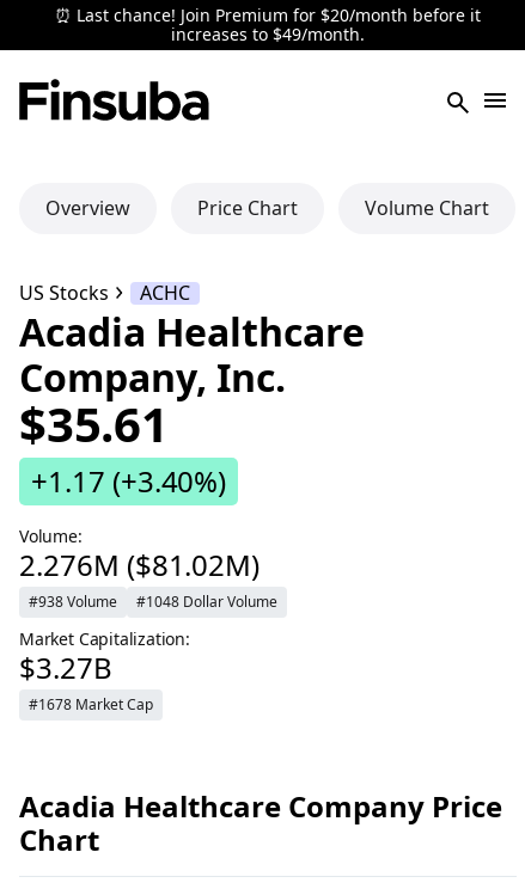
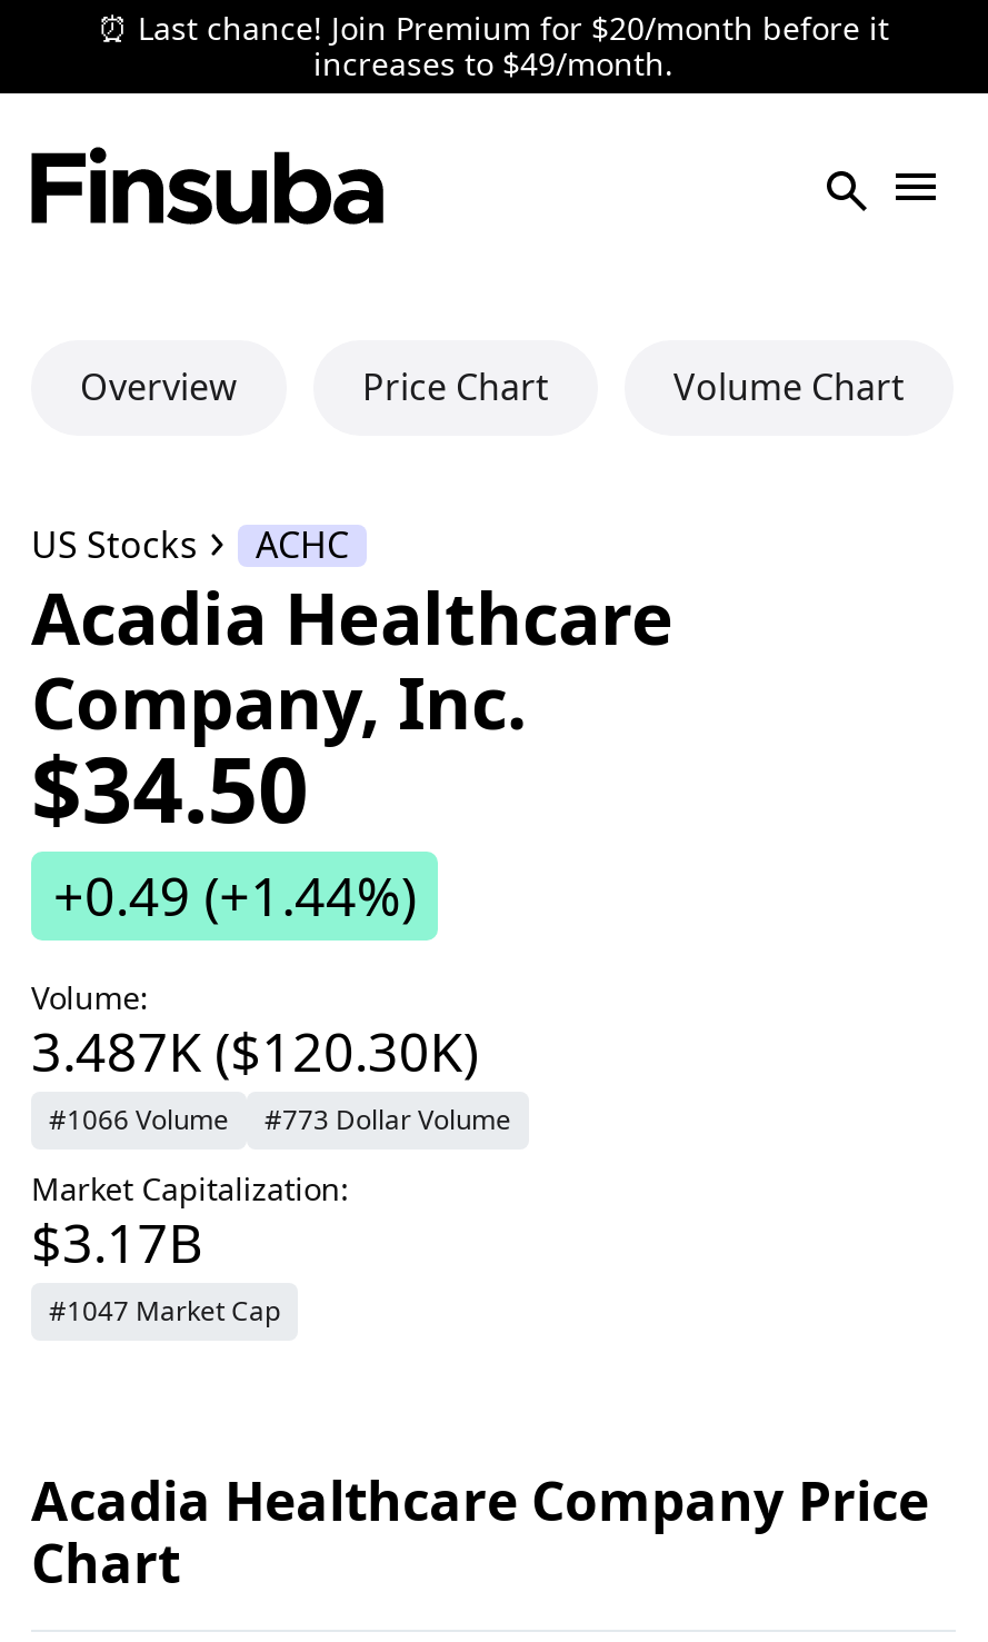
[19,391,168,456] $35.61 -> [31,727,309,849] $34.50
[31,461,226,501] +1.17 (+3.40%) -> [53,858,416,932] +0.49 (+1.44%)
[19,545,277,612] 2.276M ($81.02M) | #938 Volume | #1048 Dollar Volume -> [31,1014,511,1138] 3.487K ($120.30K) | #1066 Volume | #773 Dollar Volume
[19,648,153,715] $3.27B | #1678 Market Cap -> [31,1205,280,1330] $3.17B | #1047 Market Cap

